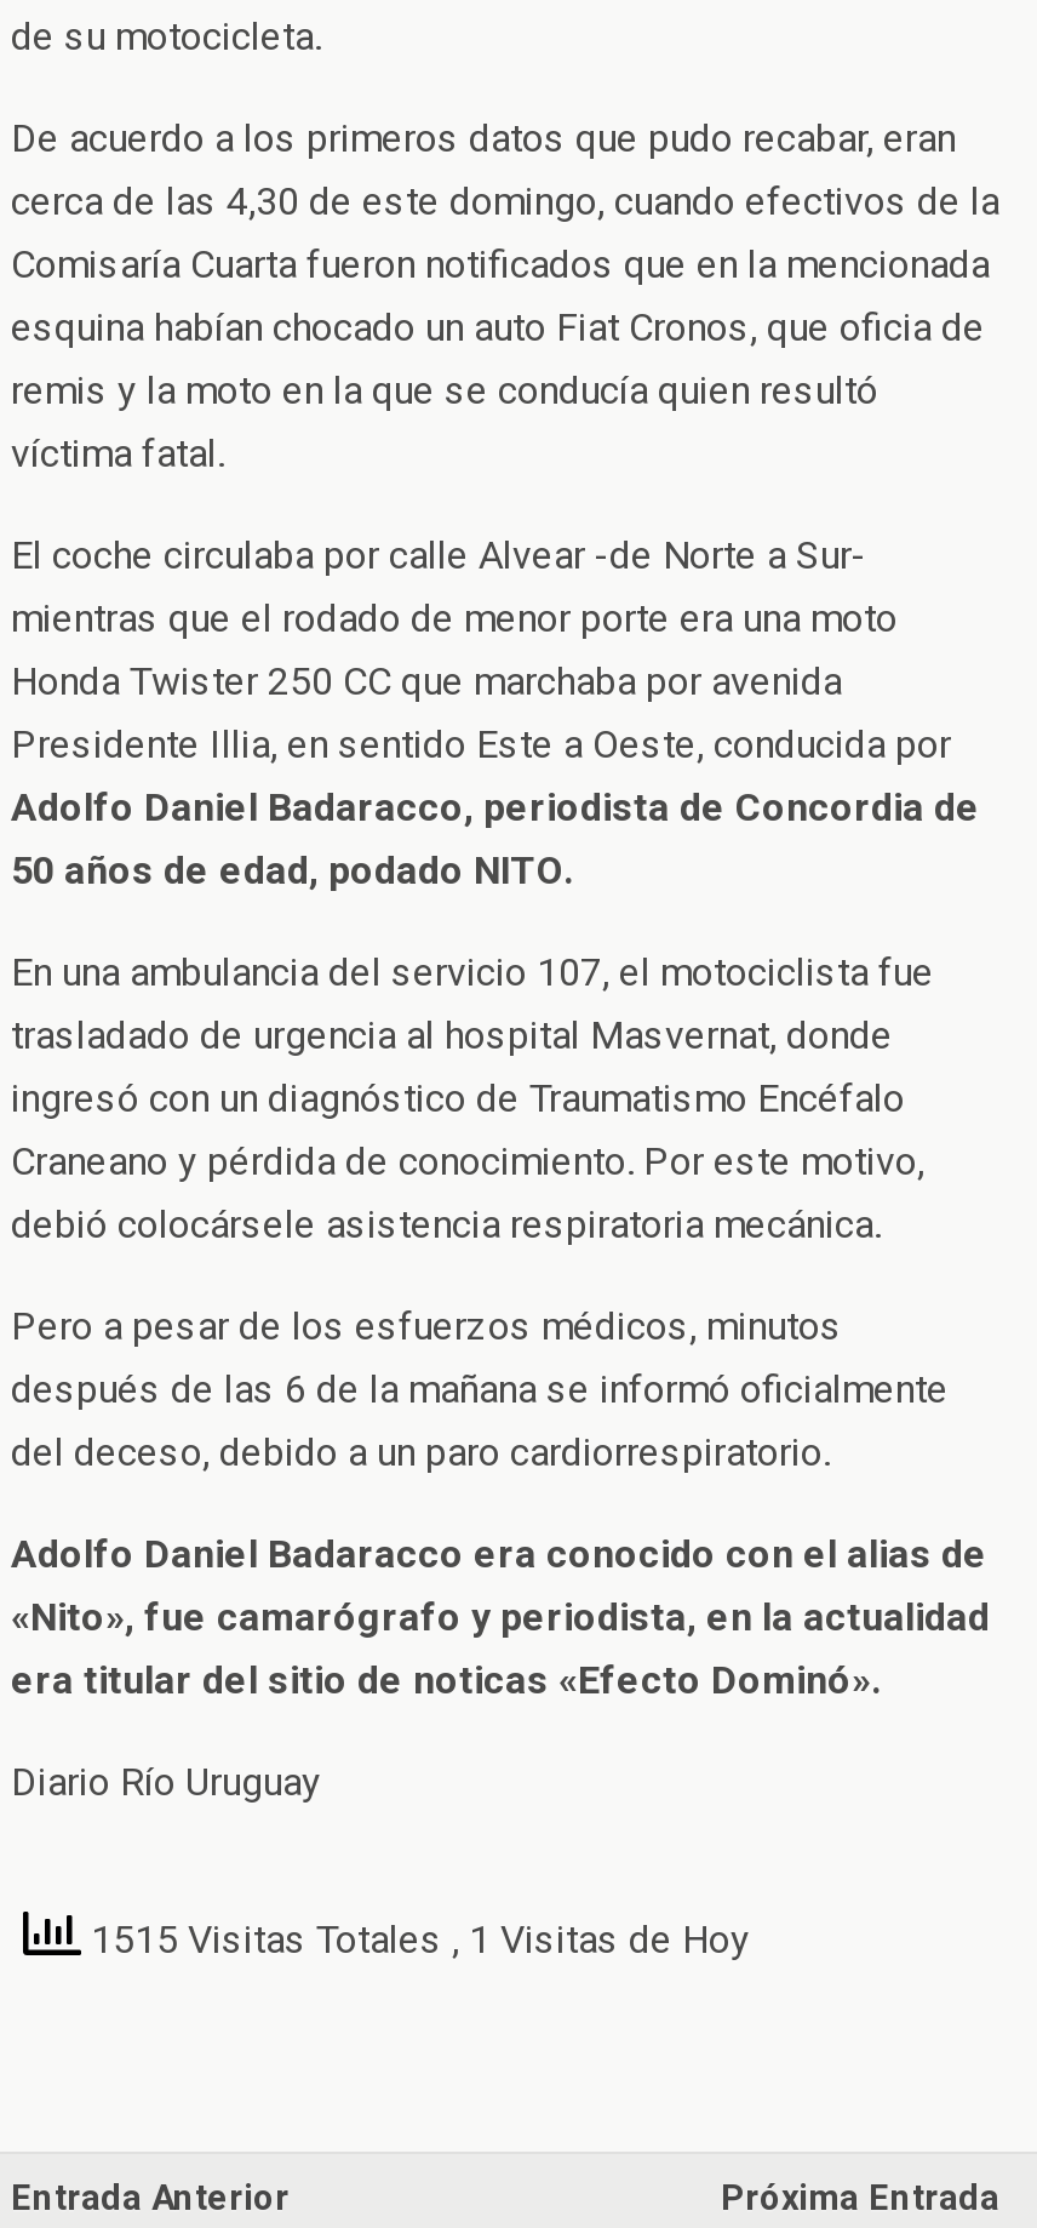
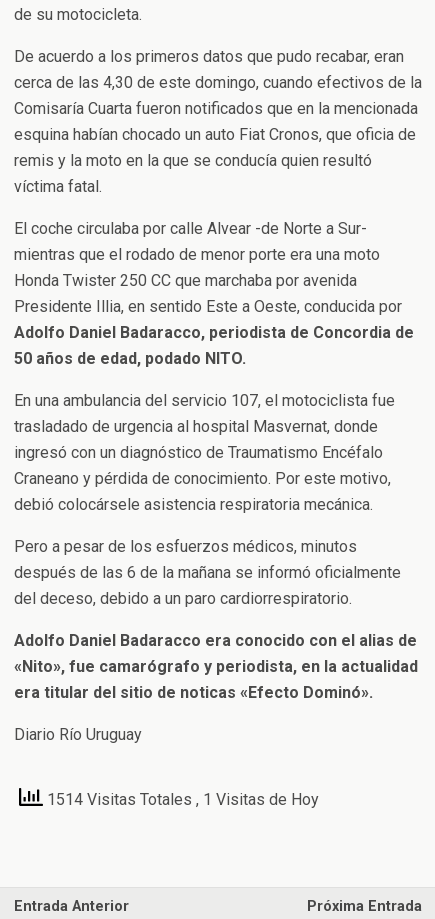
[81,1916,750,1962] 1515 Visitas Totales, 1 Visitas de Hoy -> [43,790,319,809] 1514 Visitas Totales, 1 Visitas de Hoy

